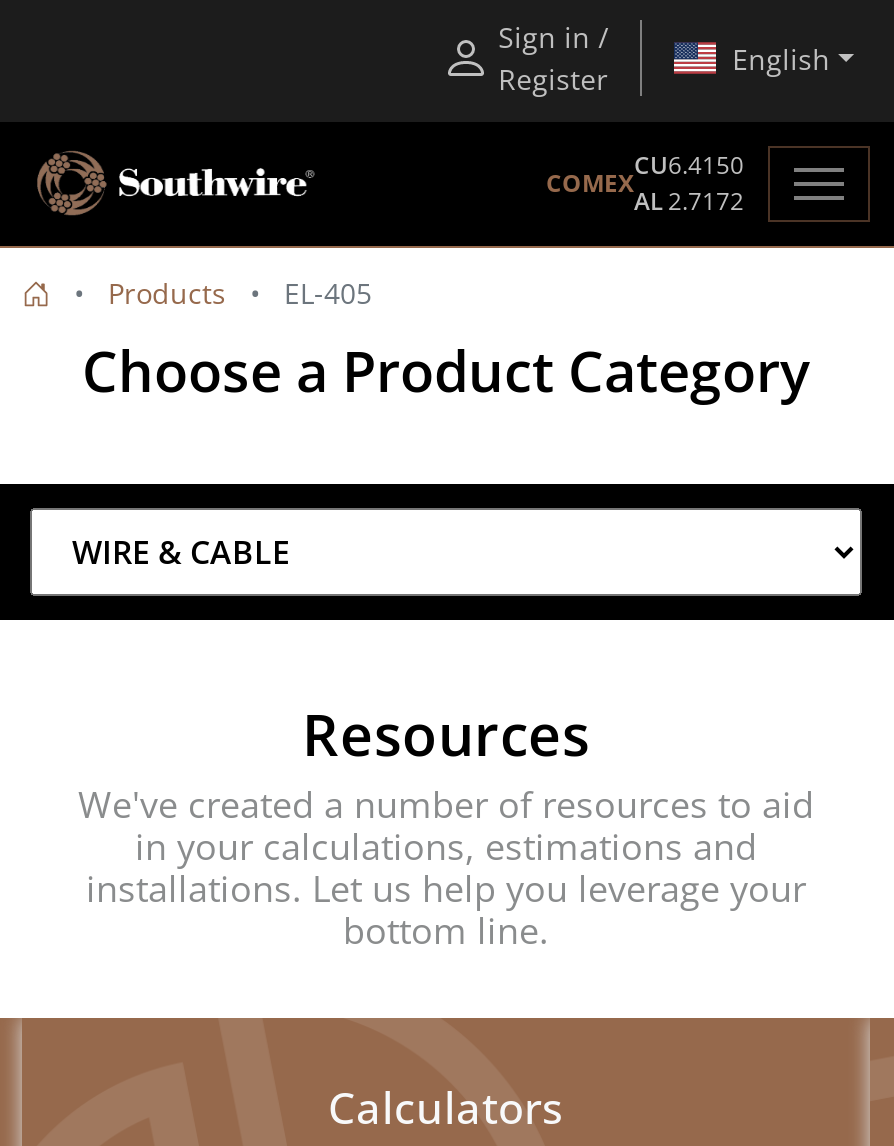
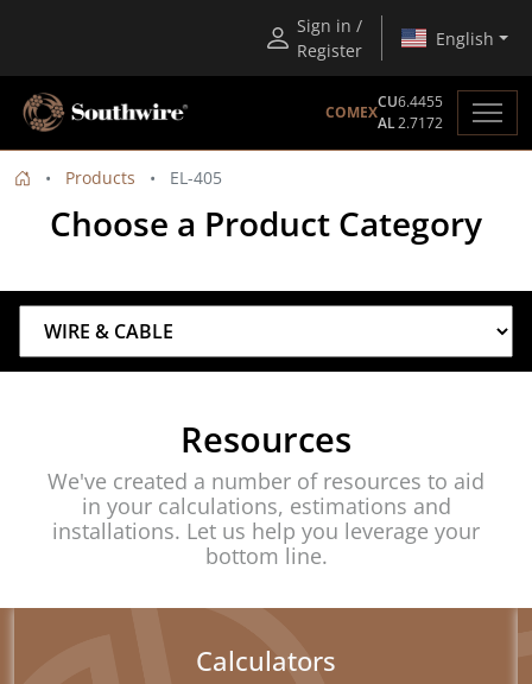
[634,148,744,182] CU6.4150 -> [378,91,443,112] CU6.4455

